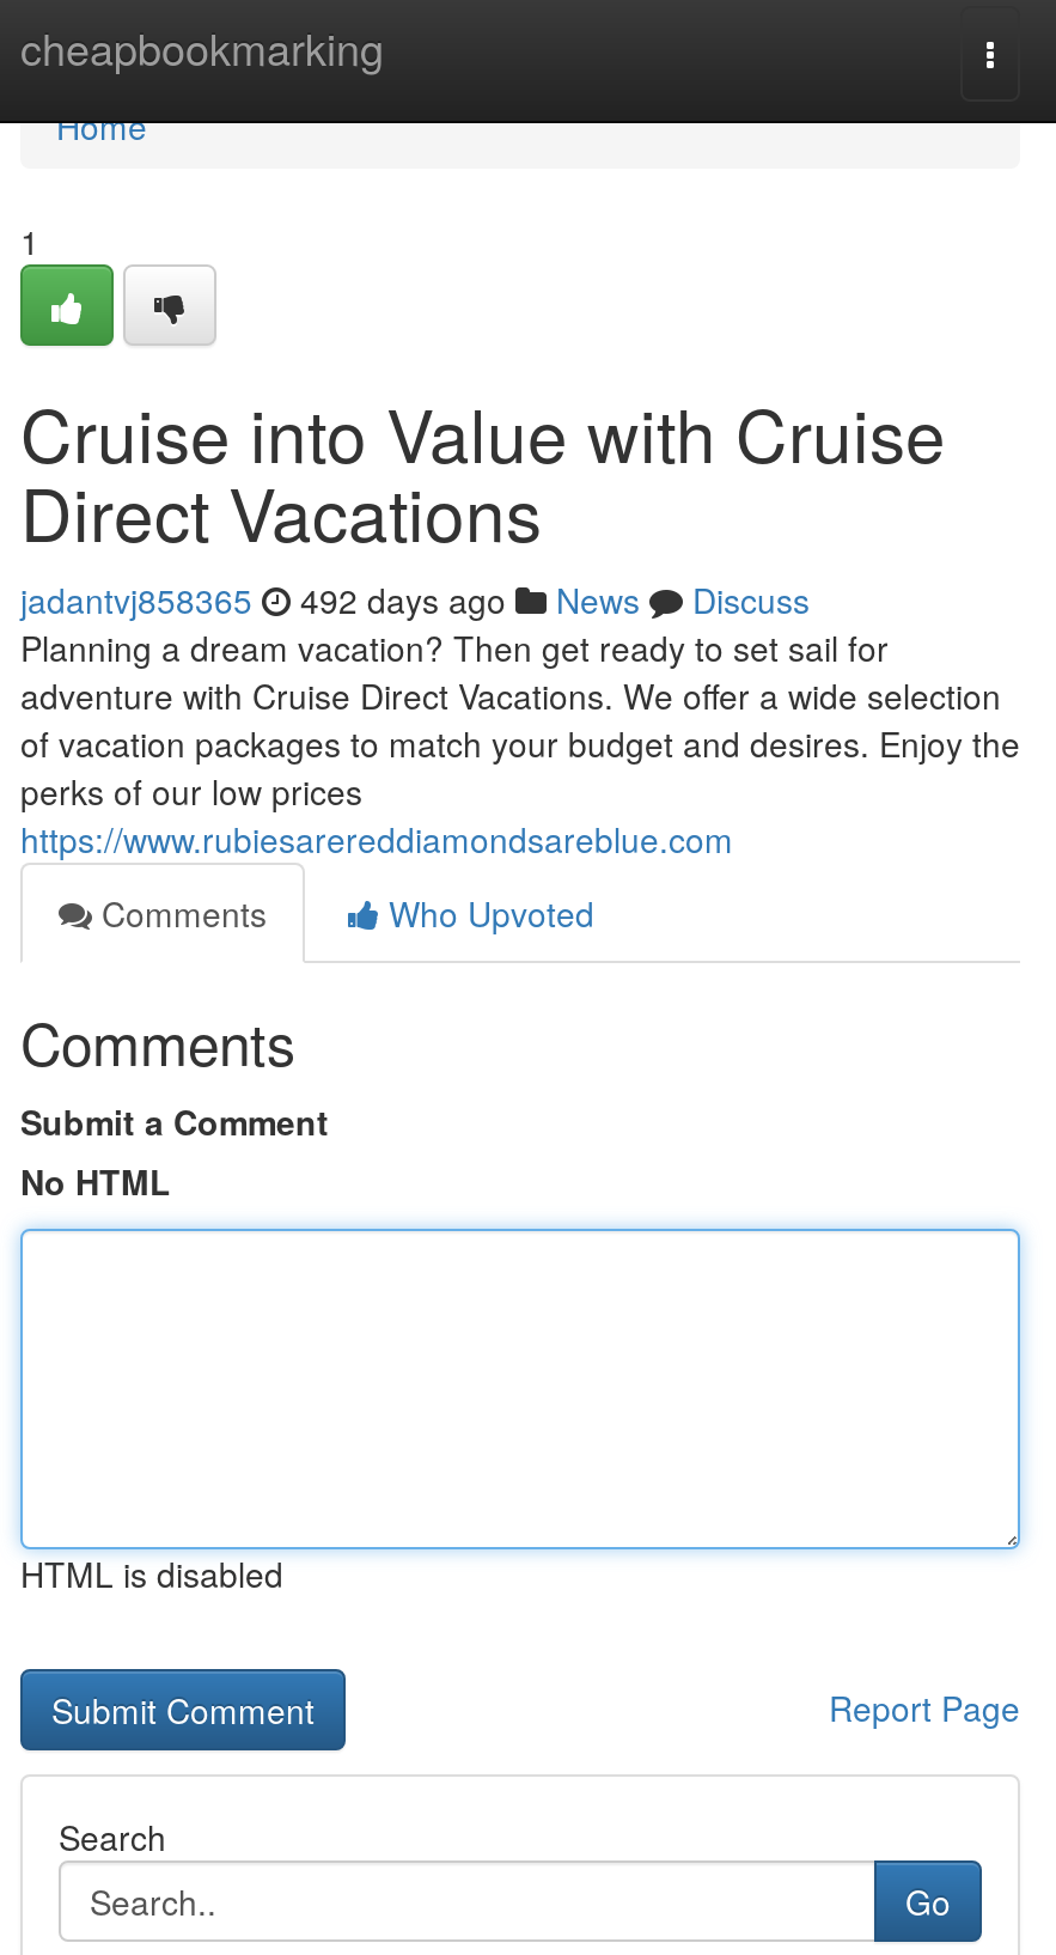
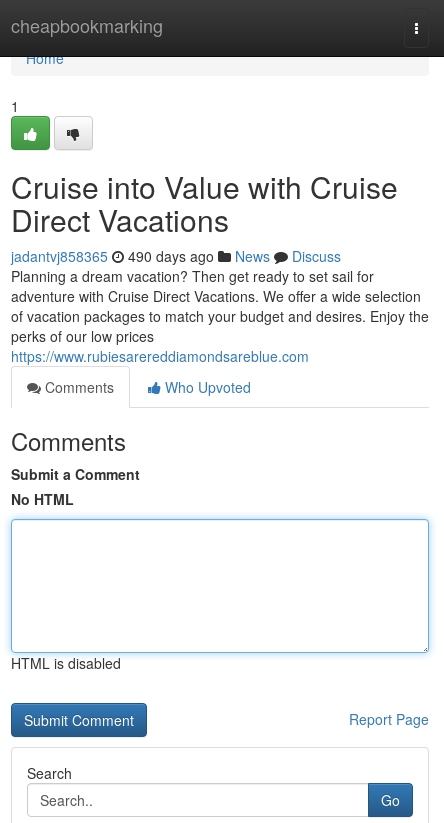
[20,575,810,623] jadantvj858365 492 days ago News Discuss -> [11,246,341,266] jadantvj858365 490 days ago News Discuss

